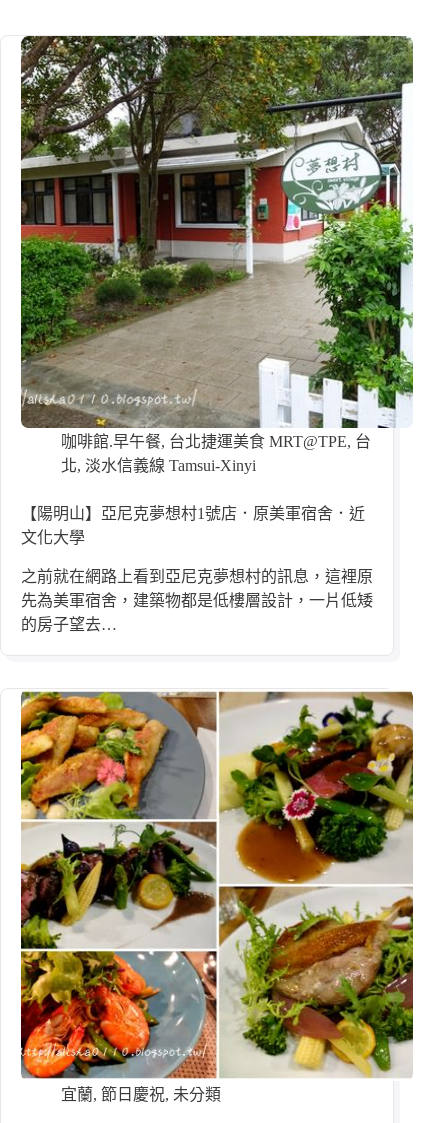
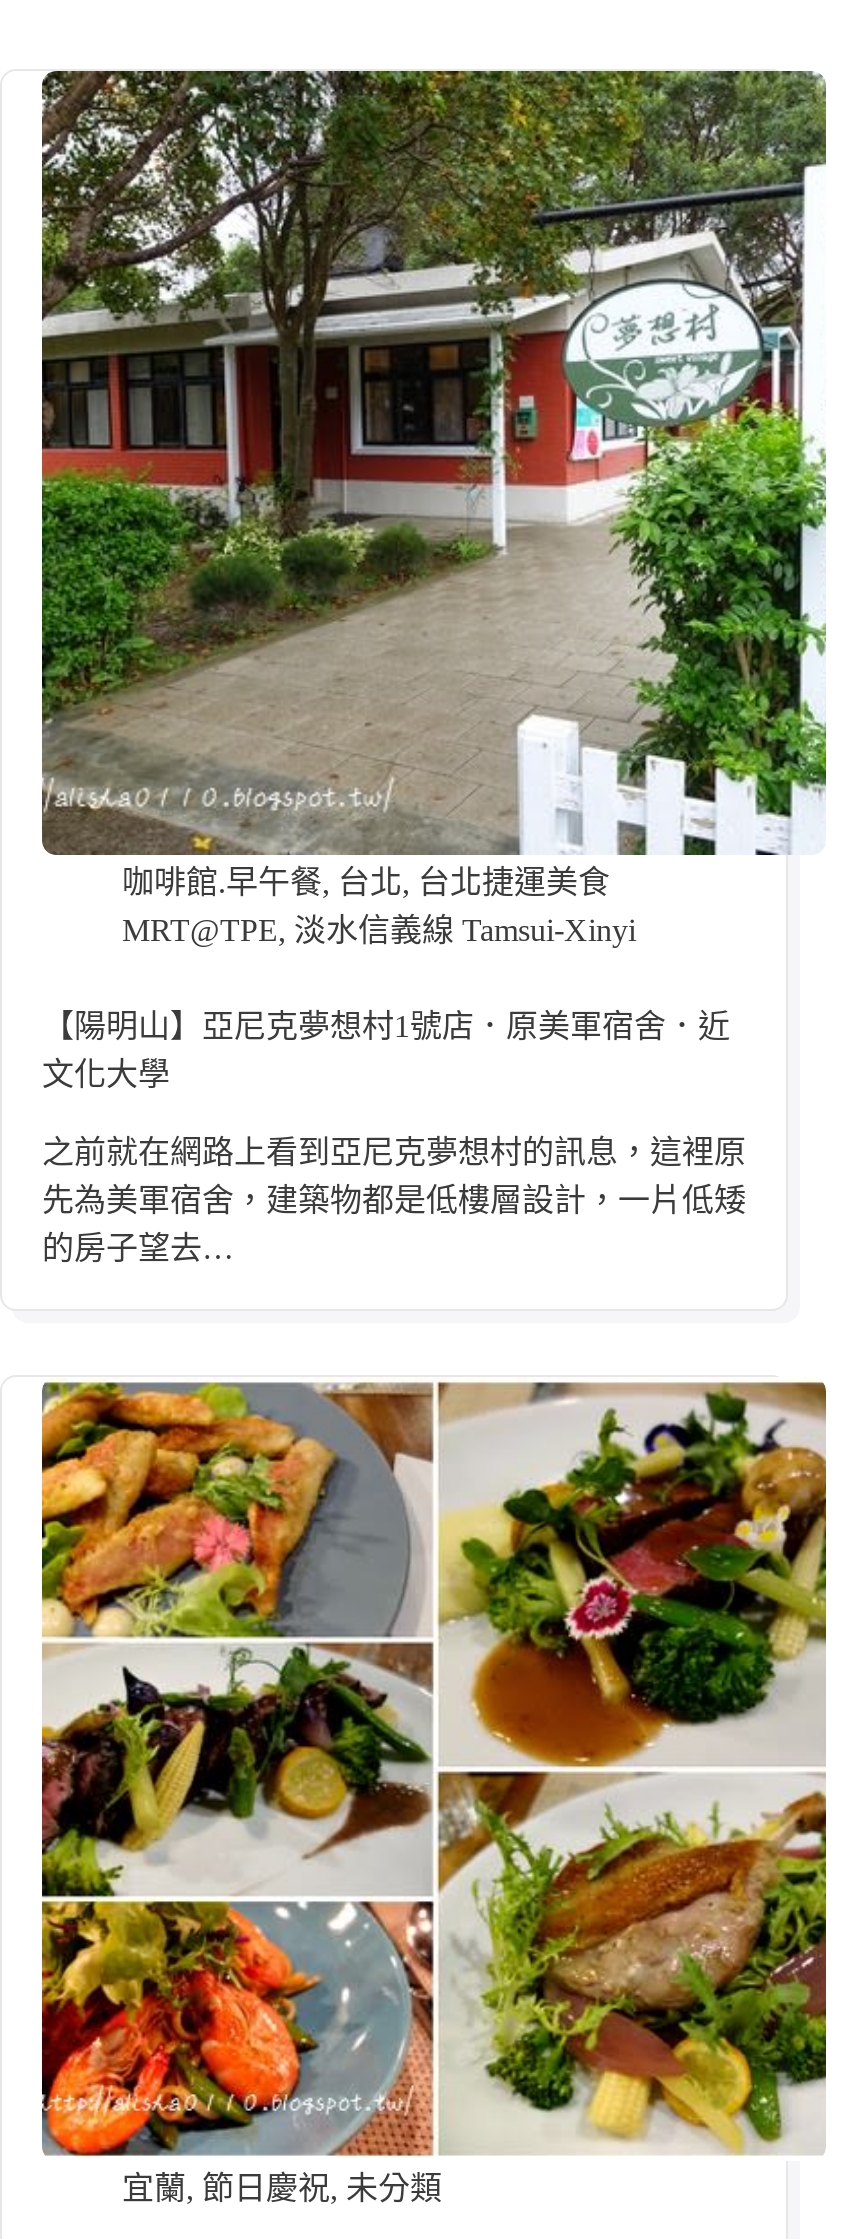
[61,433,371,474] 咖啡館.早午餐,台北捷運美食 MRT@TPE,台 | 北,淡水信義線 Tamsui-Xinyi -> [122,865,636,947] 咖啡館.早午餐,台北,台北捷運美食 | MRT@TPE,淡水信義線 Tamsui-Xinyi

